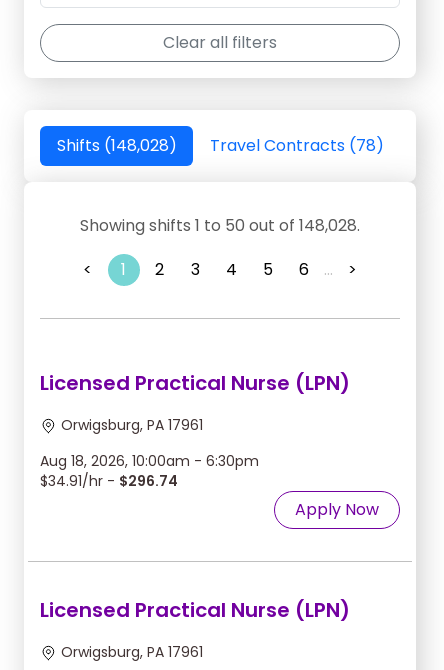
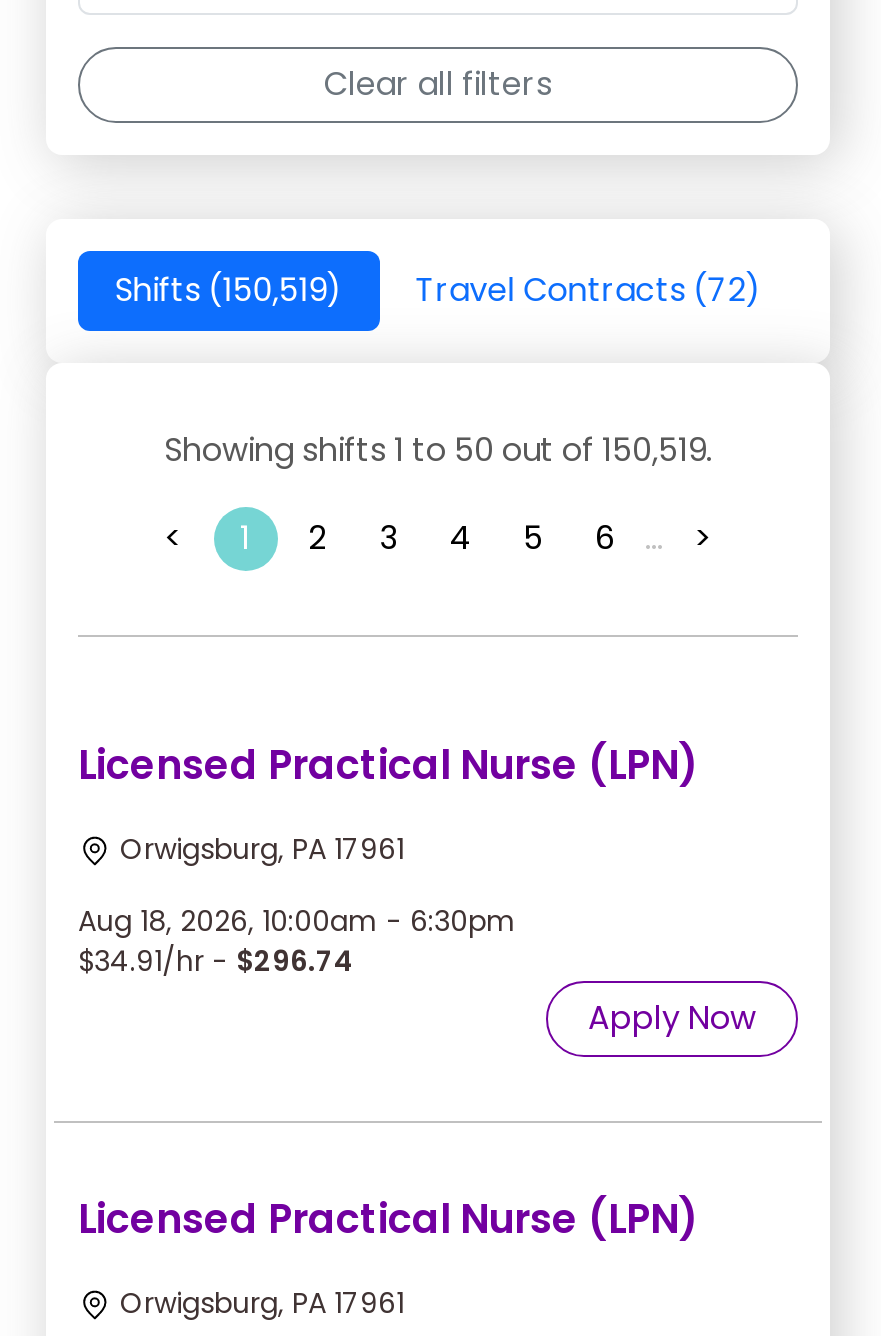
[56,134,176,157] Shifts (148,028) -> [114,267,342,313] Shifts (150,519)
[209,134,383,157] Travel Contracts (78) -> [416,267,762,313] Travel Contracts (72)
[80,214,360,237] Showing shifts 1 to 50 out of 148,028. -> [164,427,712,473] Showing shifts 1 to 50 out of 150,519.

